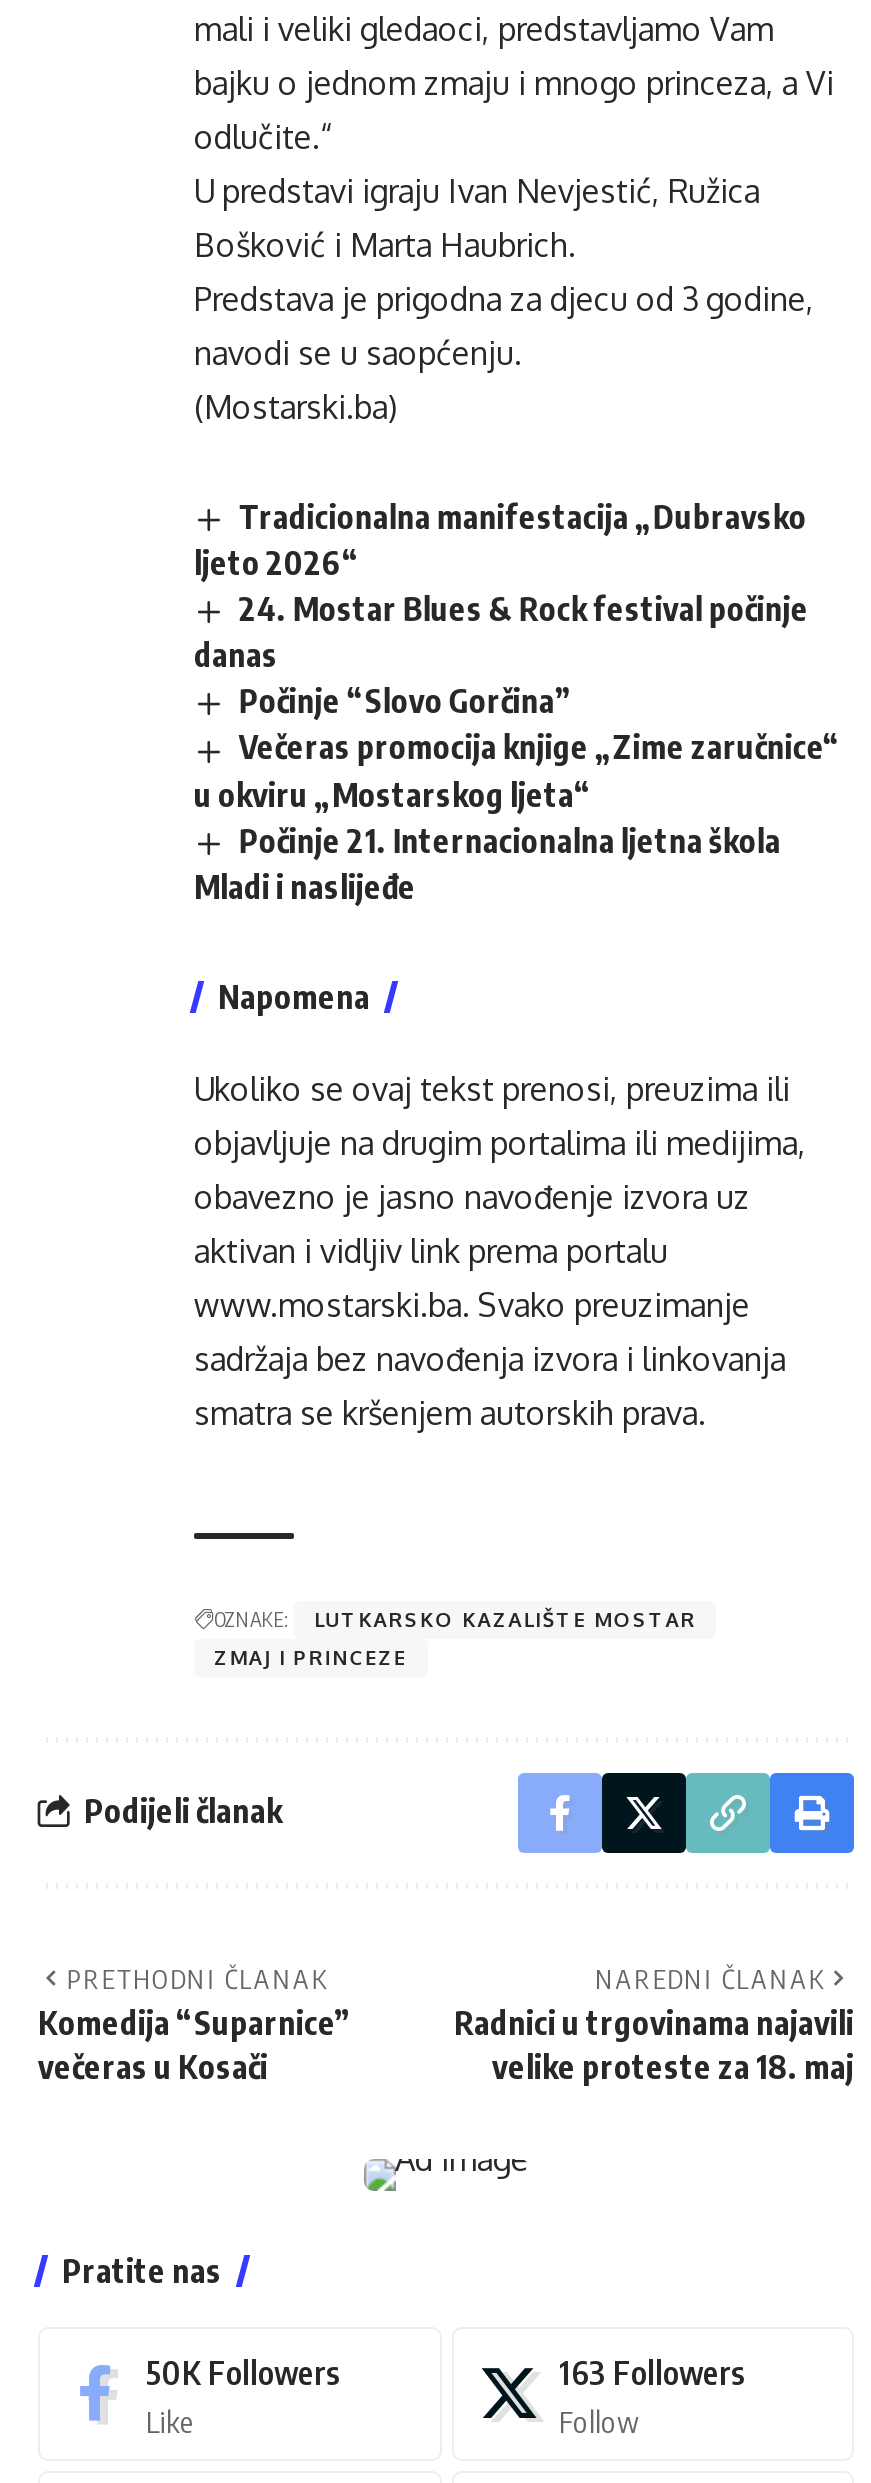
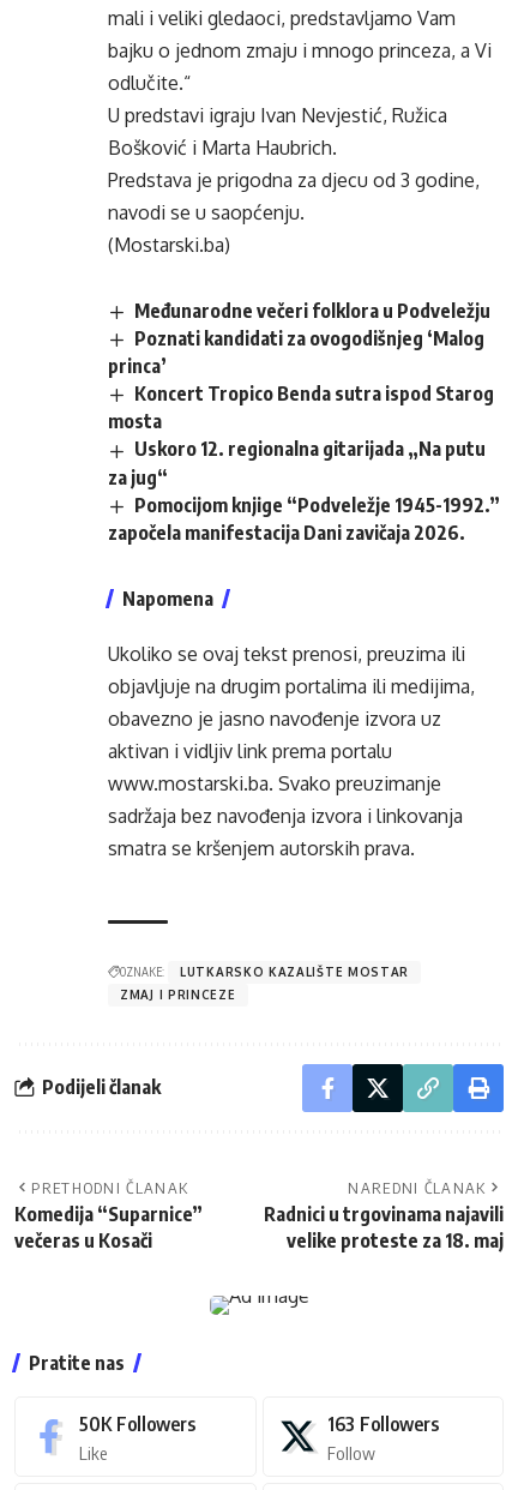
[194,497,841,906] Tradicionalna manifestacija „Dubravsko | ljeto 2026“ | 24. Mostar Blues & Rock festival počinje | danas | Počinje “Slovo Gorčina” | Večeras promocija knjige „Zime zaručnice“ | u okviru „Mostarskog ljeta“ | Počinje 21. Internacionalna ljetna škola | Mladi i naslijeđe -> [108,299,500,544] Međunarodne večeri folklora u Podveležju | Poznati kandidati za ovogodišnjeg ‘Malog | princa’ | Koncert Tropico Benda sutra ispod Starog | mosta | Uskoro 12. regionalna gitarijada „Na putu | za jug“ | Pomocijom knjige “Podveležje 1945-1992.” | započela manifestacija Dani zavičaja 2026.

